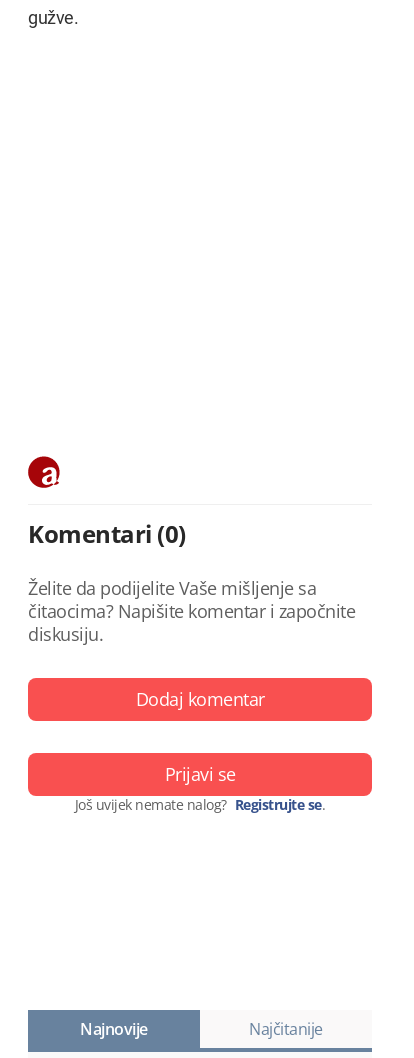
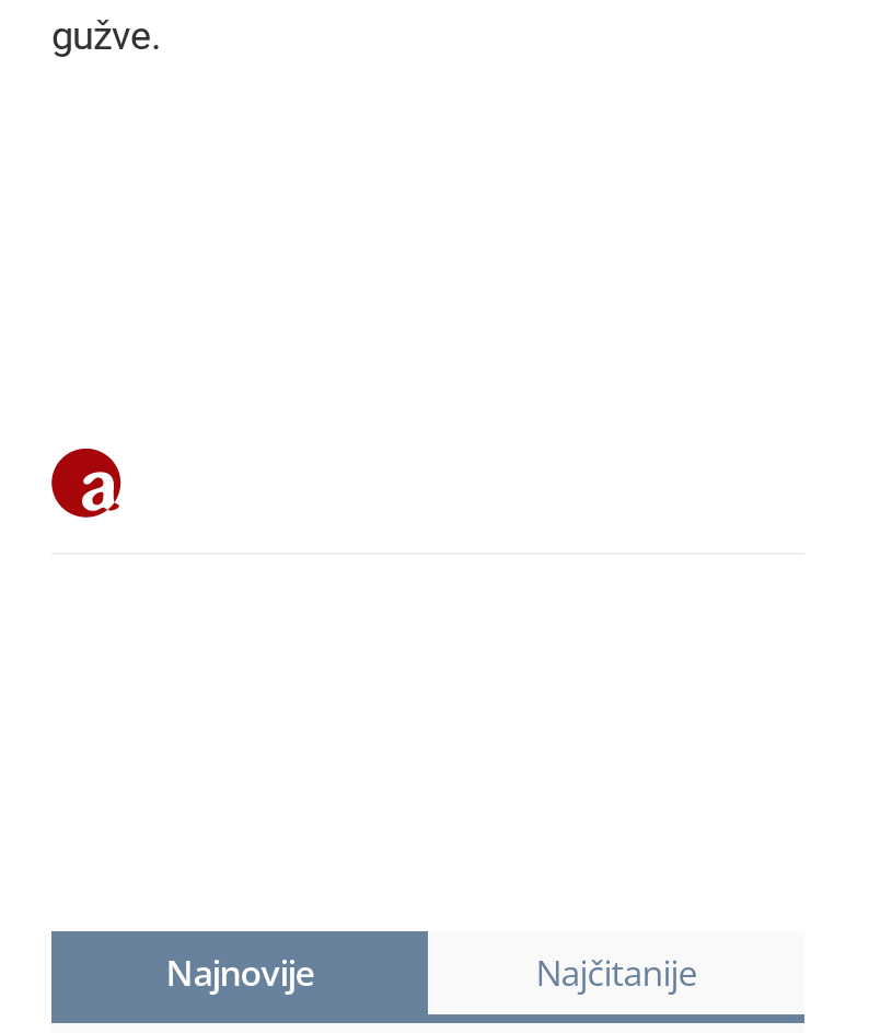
moved [27,455,61,489] -> [49,446,121,521]: [image]
[28,516,355,813] Komentari (0) | Želite da podijelite Vaše mišljenje sa | čitaocima? Napišite komentar i započnite | diskusiju. | Dodaj komentar | Prijavi se | Još uvijek nemate nalog? Registrujte se. -> none

